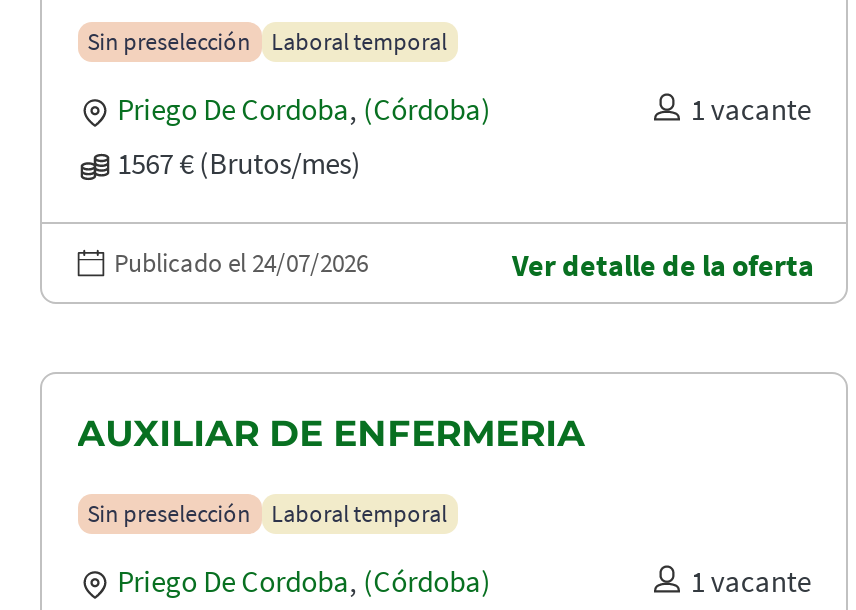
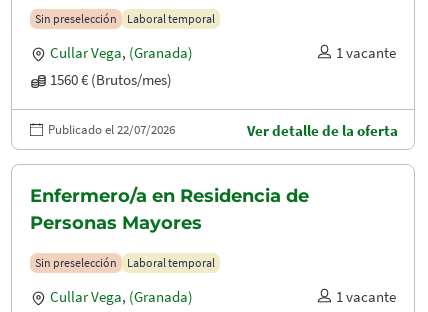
[117,91,491,129] Priego De Cordoba, (Córdoba) -> [50,43,193,62] Cullar Vega, (Granada)
[117,145,361,183] 1567 € (Brutos/mes) -> [50,70,172,89] 1560 € (Brutos/mes)
[114,247,368,281] Publicado el 24/07/2026 -> [48,121,175,138] Publicado el 22/07/2026
[77,413,585,457] AUXILIAR DE ENFERMERIA -> [30,185,309,234] Enfermero/a en Residencia de | Personas Mayores
[117,563,491,601] Priego De Cordoba, (Córdoba) -> [50,287,193,306] Cullar Vega, (Granada)

